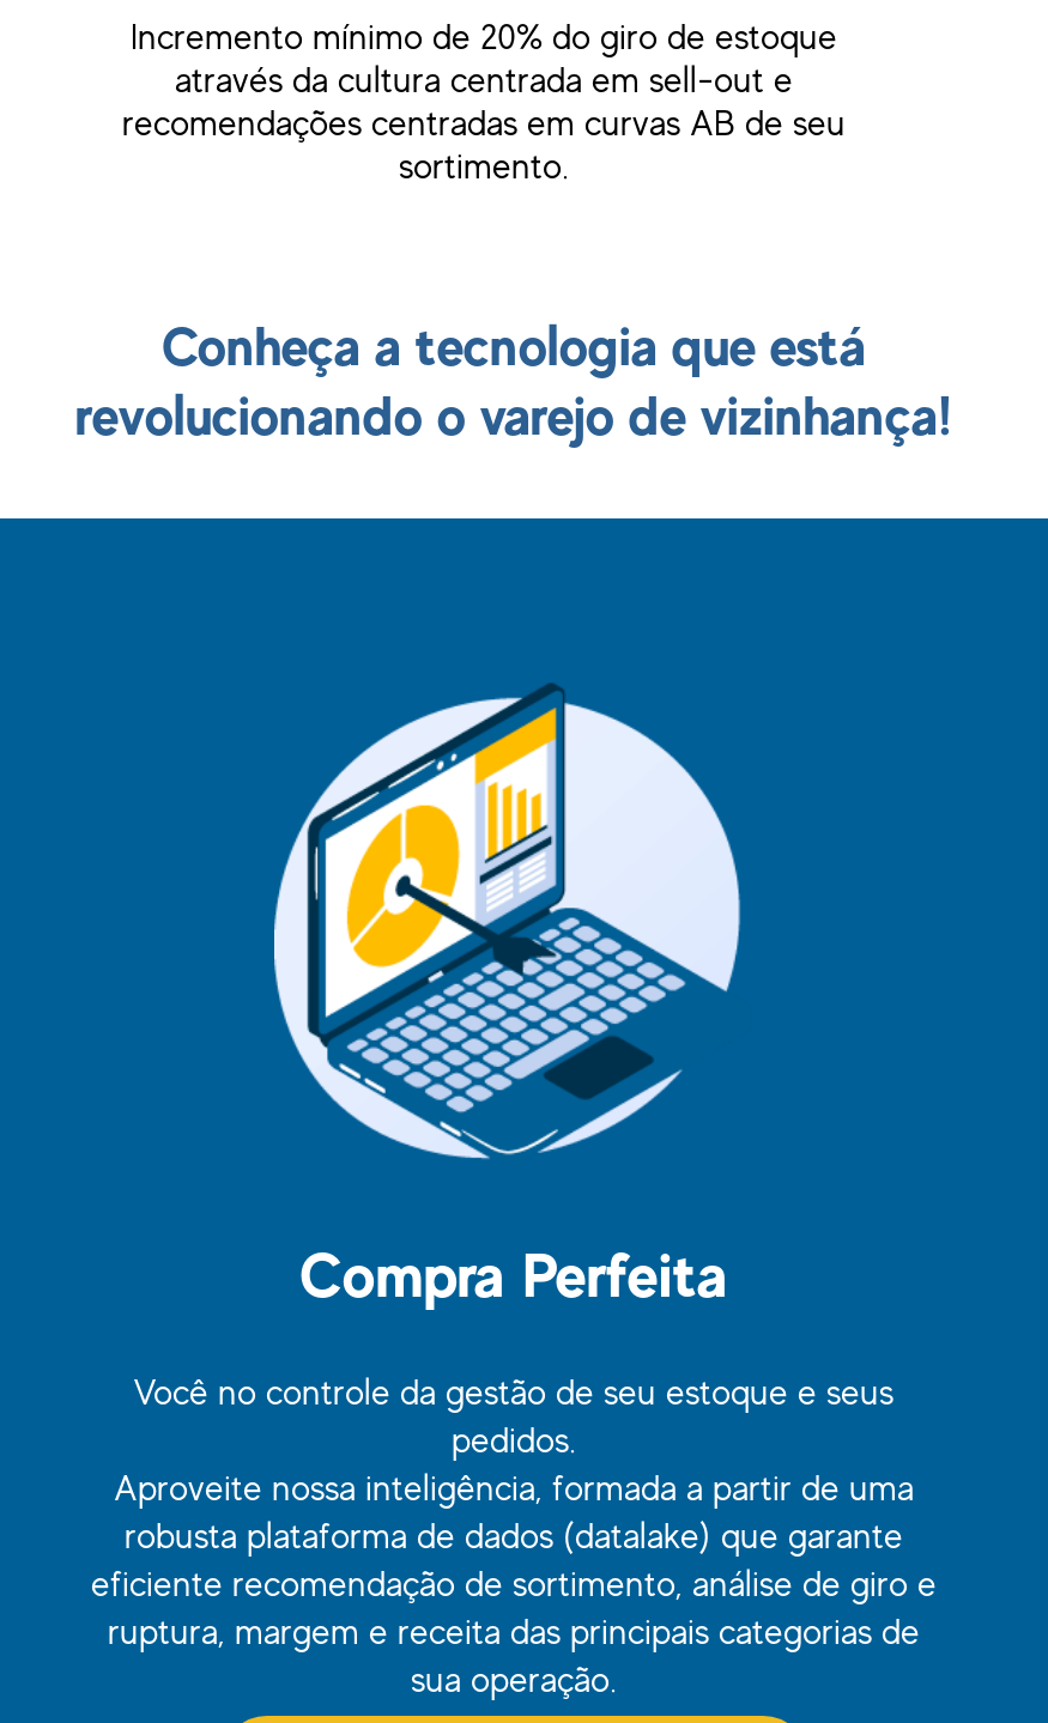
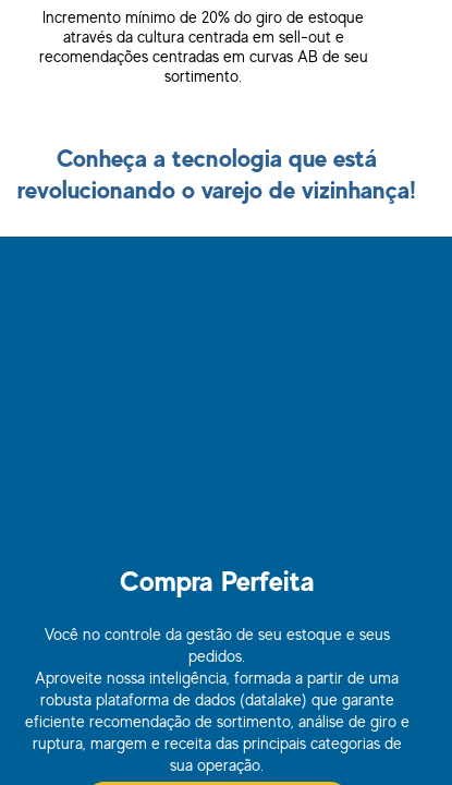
[272,684,741,1160] [image] -> none

